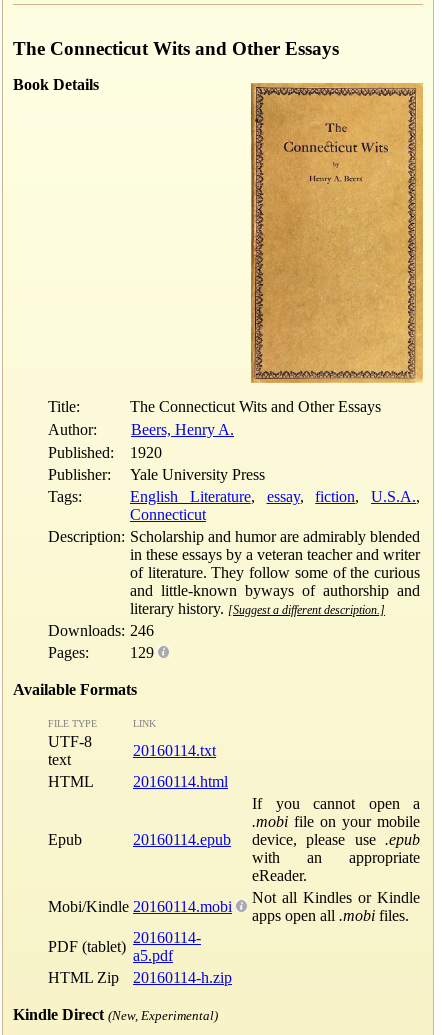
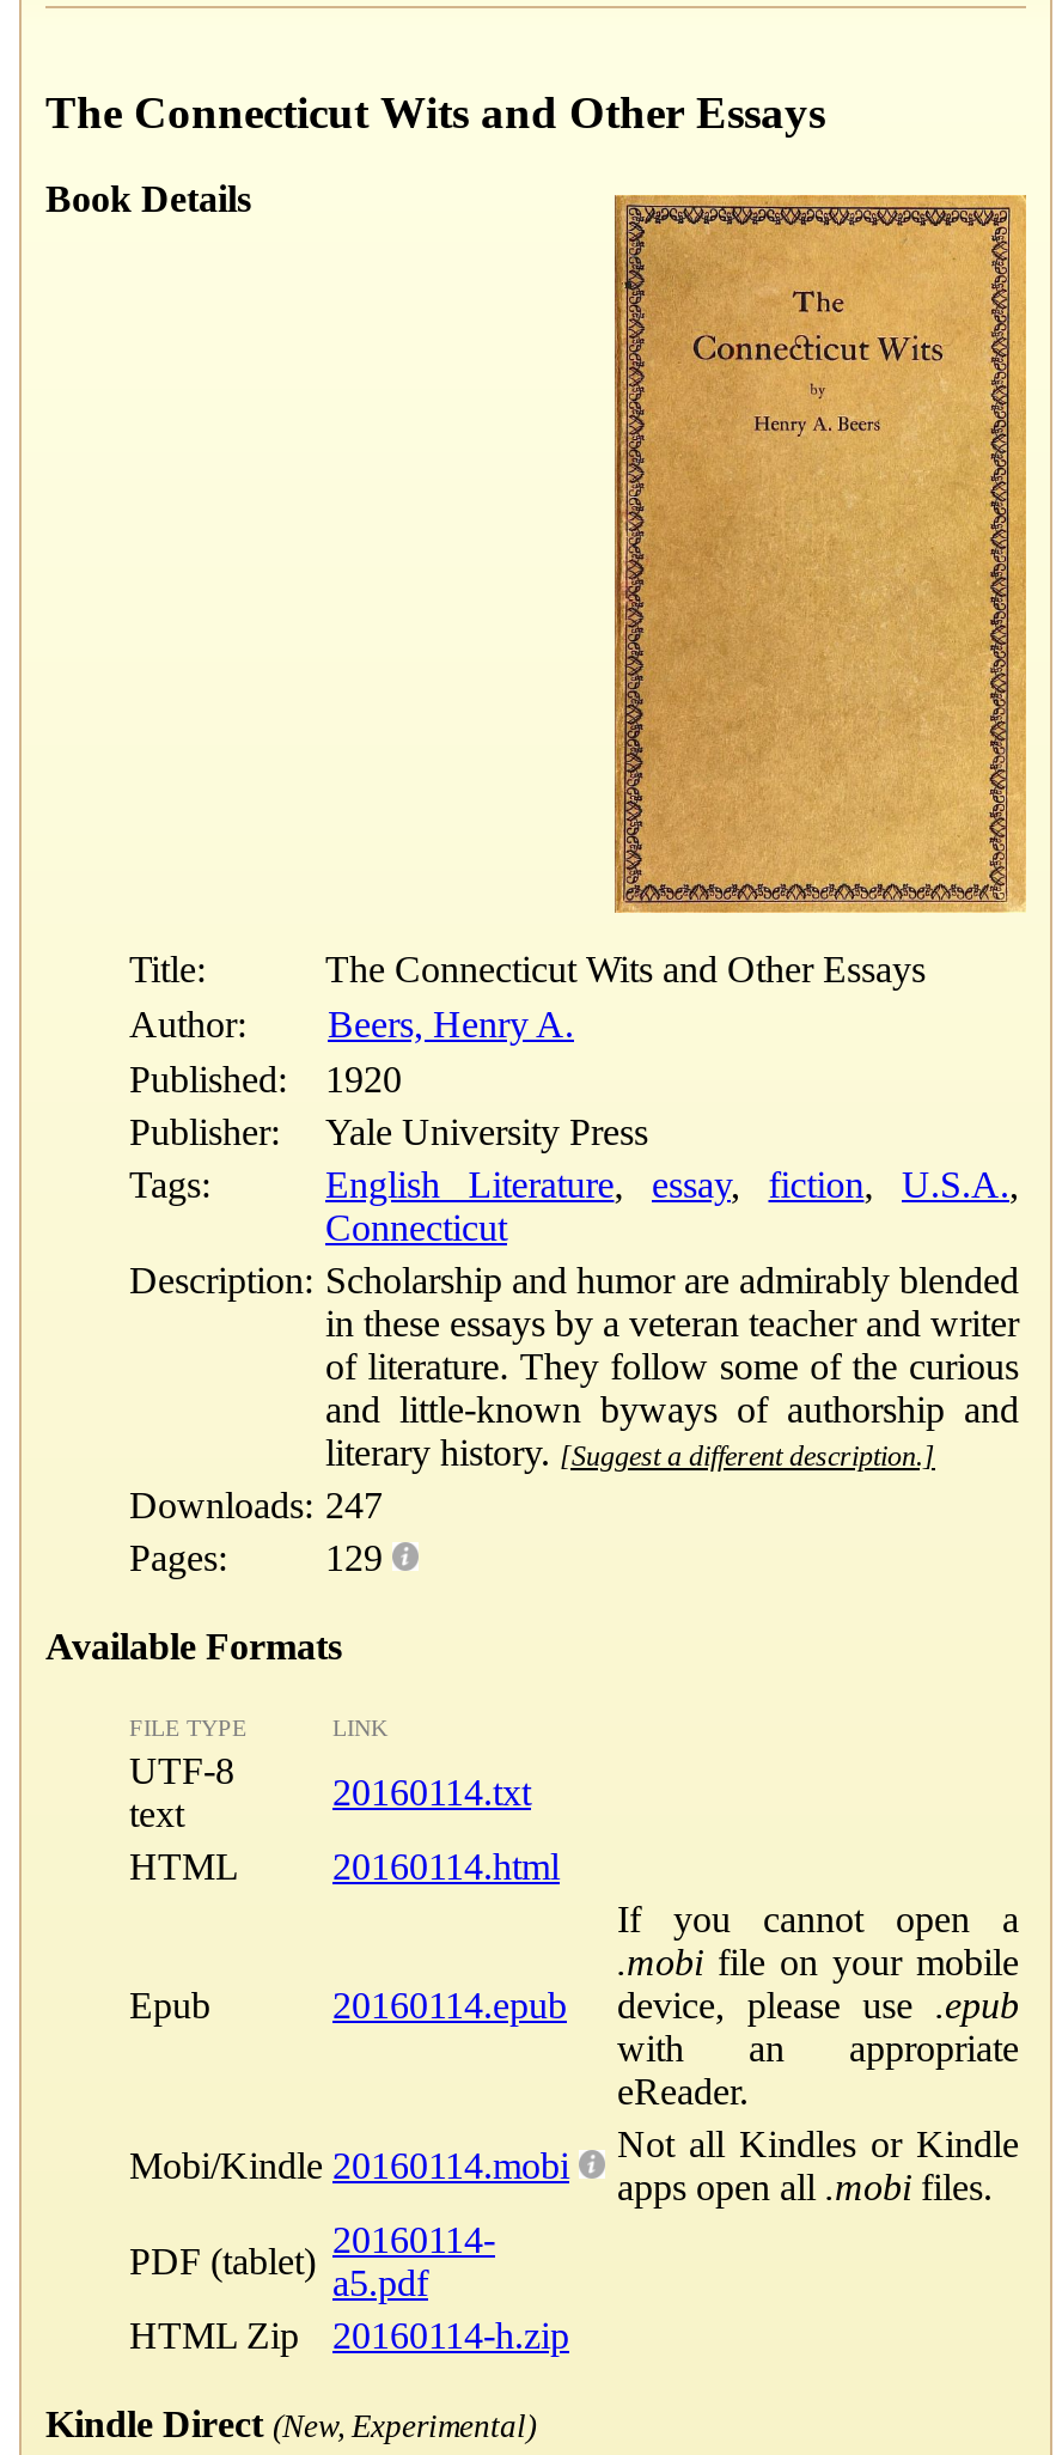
[48,622,154,639] Downloads: 246 -> [129,1484,383,1525] Downloads: 247

